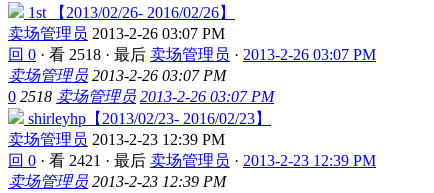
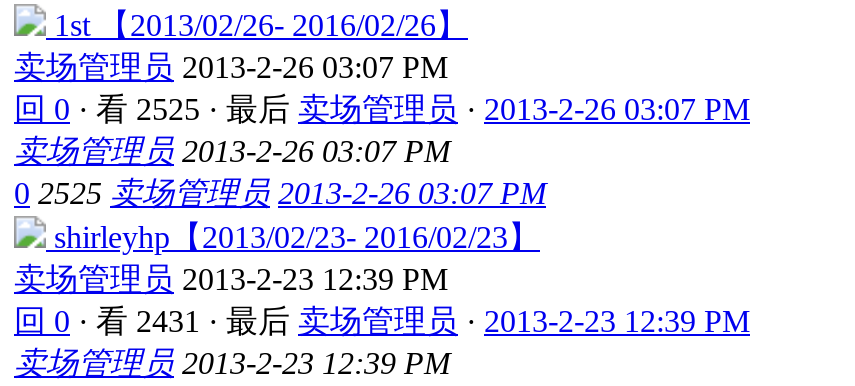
[8,46,376,63] 回 0 · 看 2518 · 最后卖场管理员· 2013-2-26 03:07 PM -> [14,92,750,126] 回 0 · 看 2525 · 最后卖场管理员· 2013-2-26 03:07 PM
[8,88,274,105] 0 2518 卖场管理员 2013-2-26 03:07 PM -> [14,176,546,210] 0 2525 卖场管理员 2013-2-26 03:07 PM
[8,152,376,169] 回 0 · 看 2421 · 最后卖场管理员· 2013-2-23 12:39 PM -> [14,304,750,338] 回 0 · 看 2431 · 最后卖场管理员· 2013-2-23 12:39 PM

